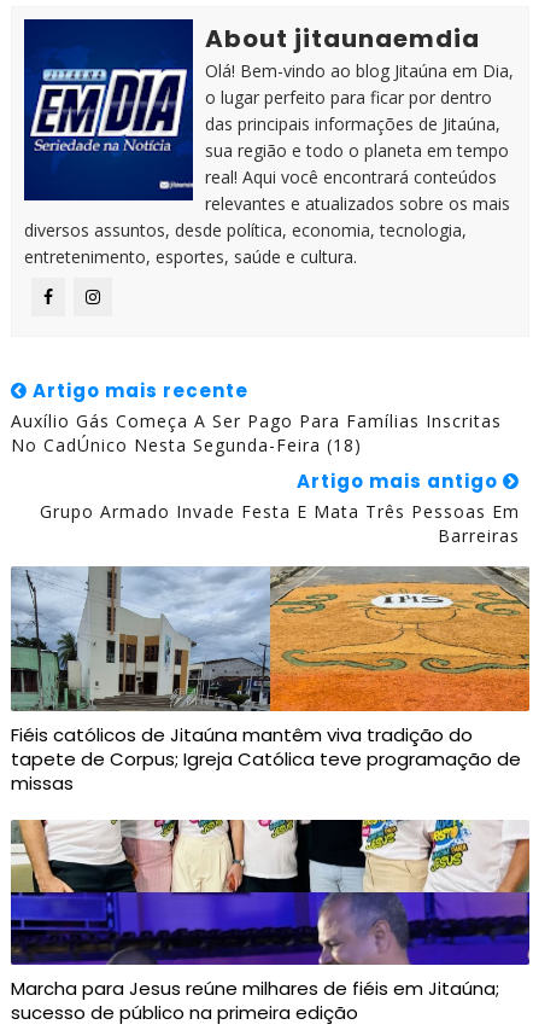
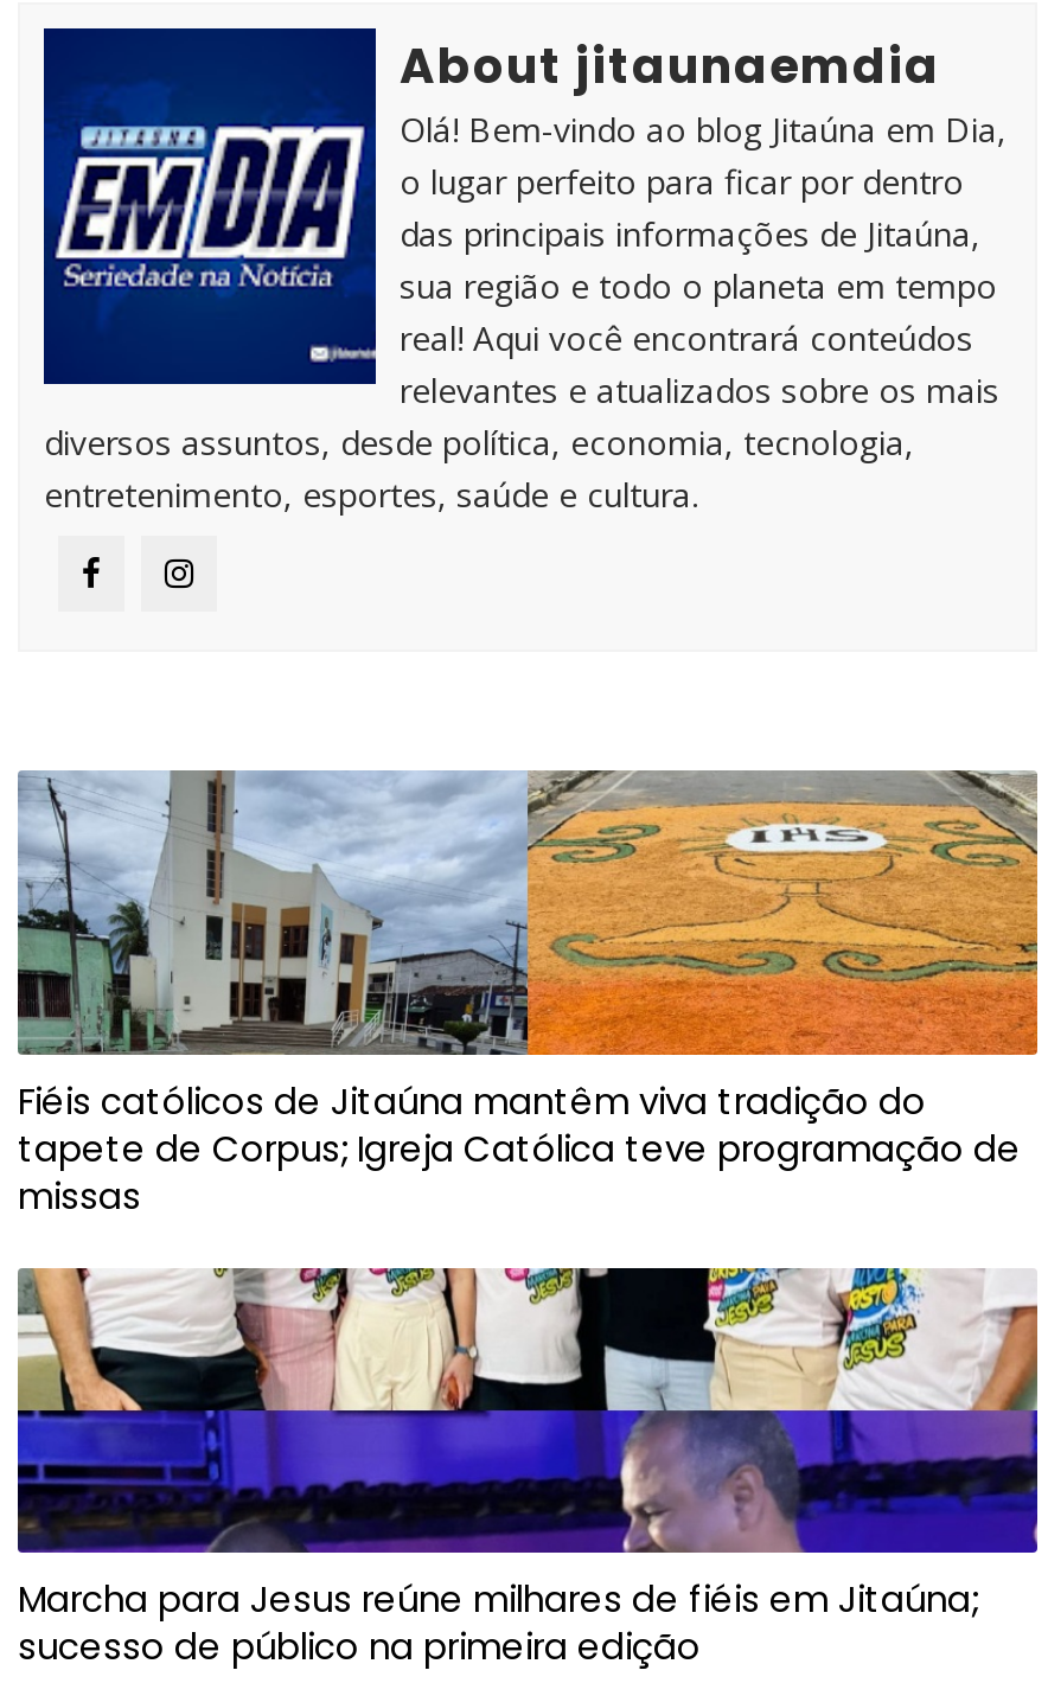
[11,378,520,547] Artigo mais recente | Auxílio Gás Começa A Ser Pago Para Famílias Inscritas | No CadÚnico Nesta Segunda-Feira (18) | Artigo mais antigo | Grupo Armado Invade Festa E Mata Três Pessoas Em | Barreiras -> none

